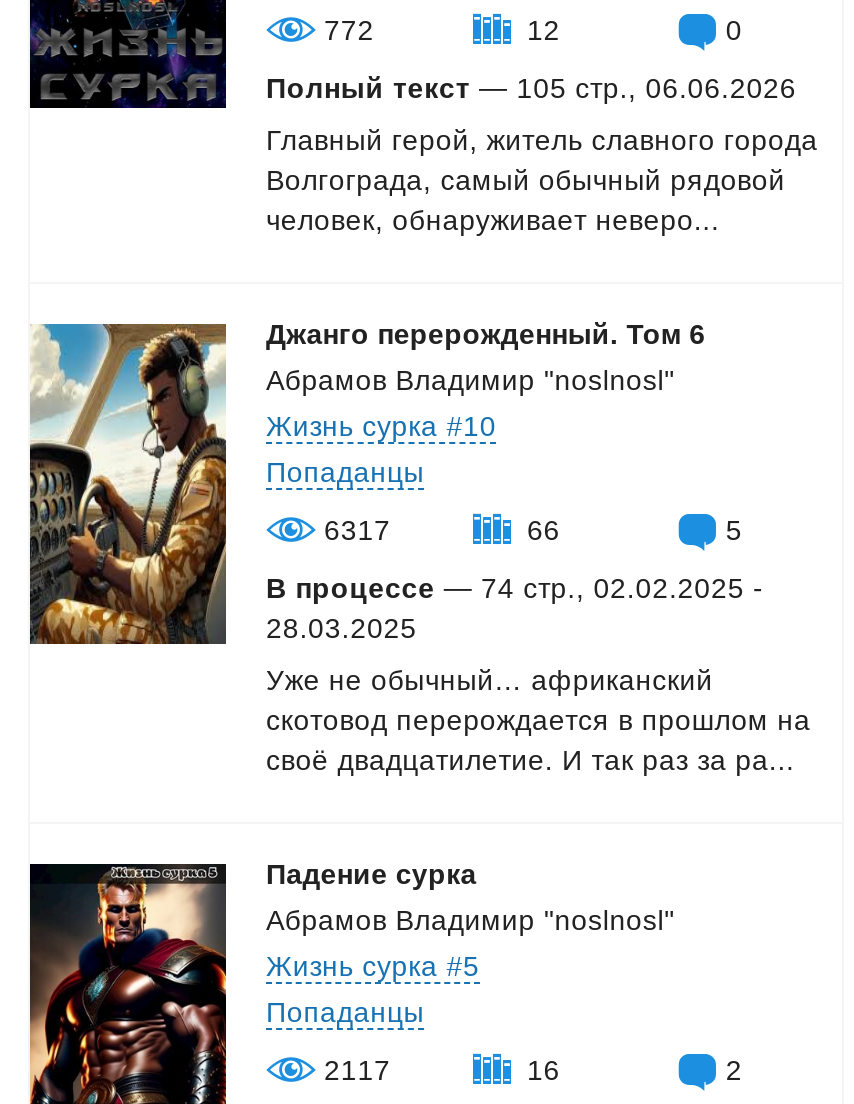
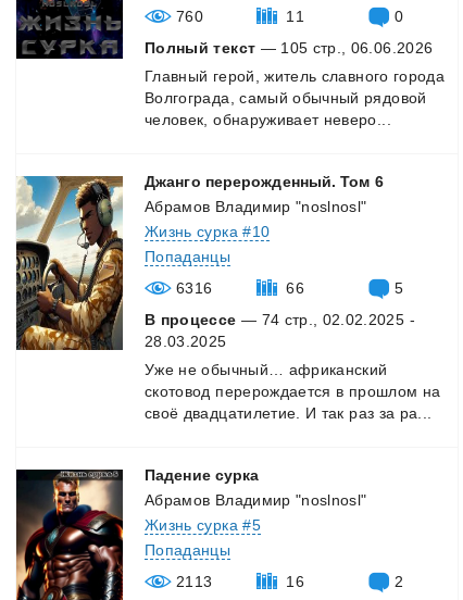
[324,14,374,46] 772 -> [176,8,203,25] 760
[527,14,560,46] 12 -> [286,8,305,25] 11
[324,514,391,546] 6317 -> [176,279,212,297] 6316
[324,1054,391,1086] 2117 -> [176,573,212,590] 2113

